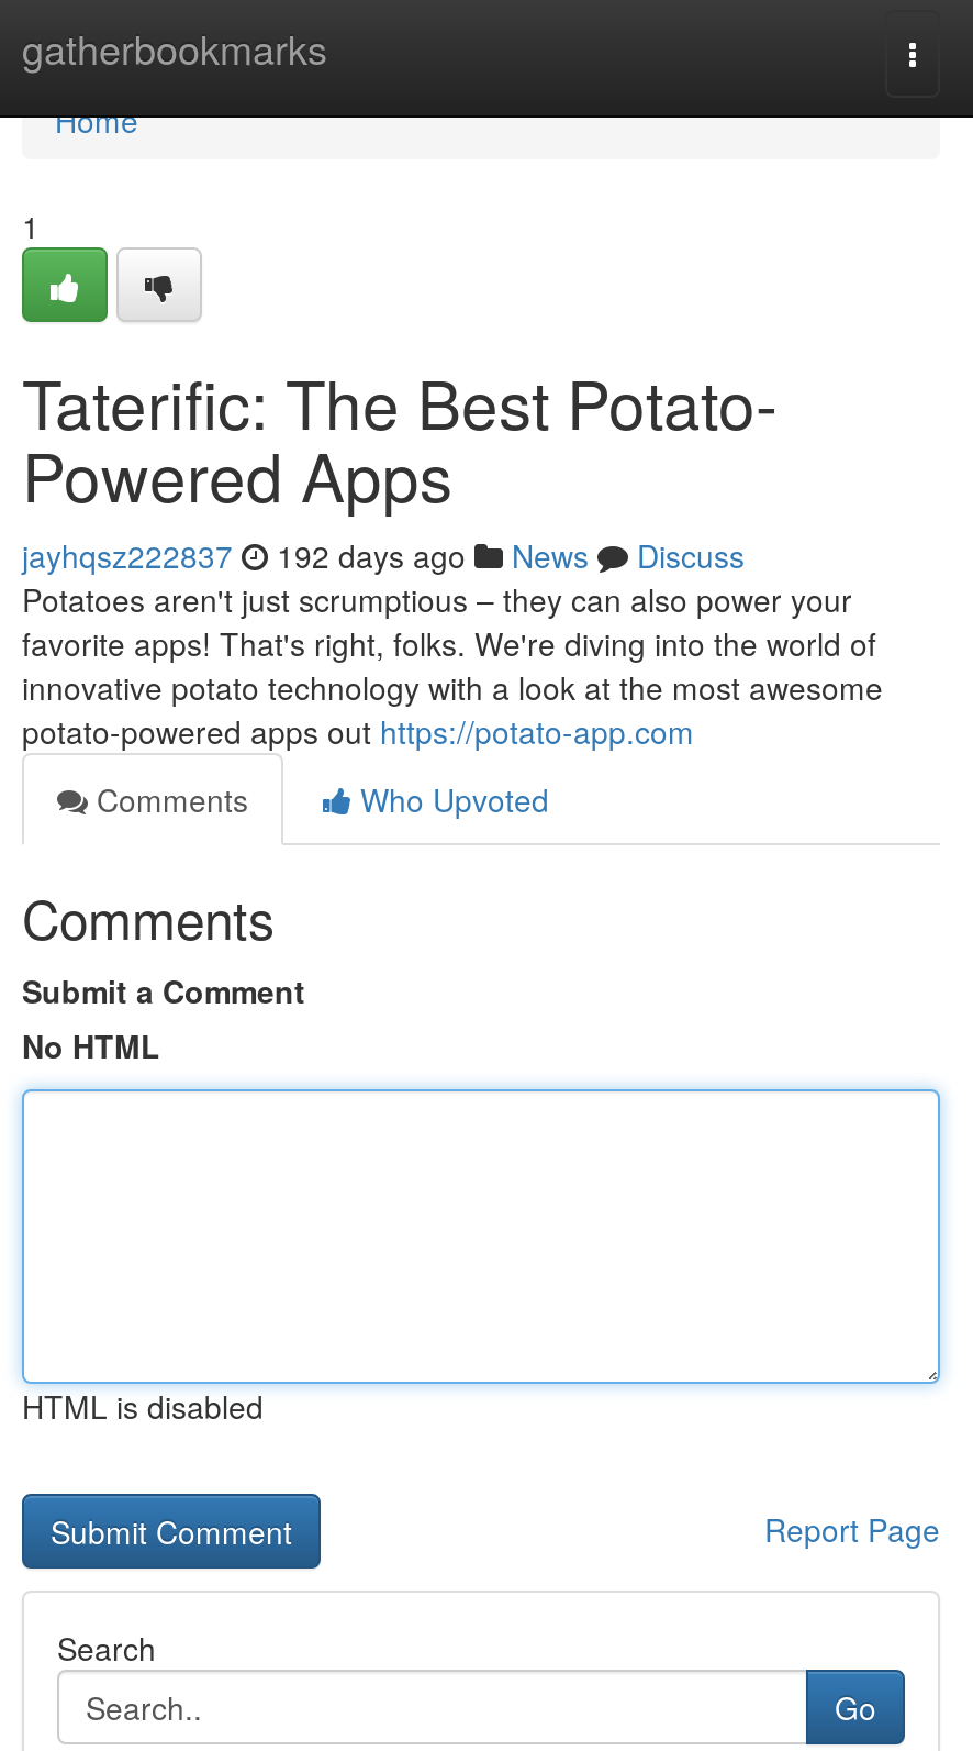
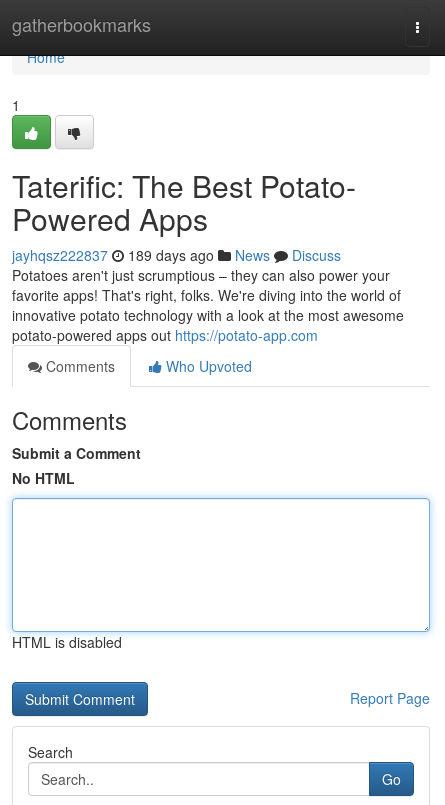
[22,533,745,577] jayhqsz222837 192 days ago News Discuss -> [12,245,341,265] jayhqsz222837 189 days ago News Discuss

